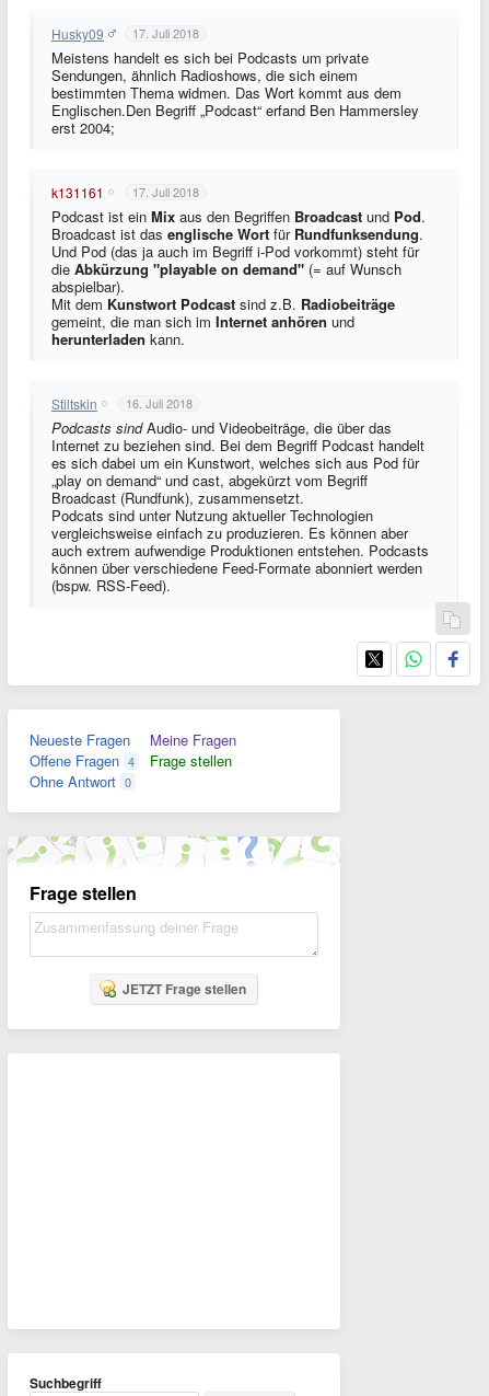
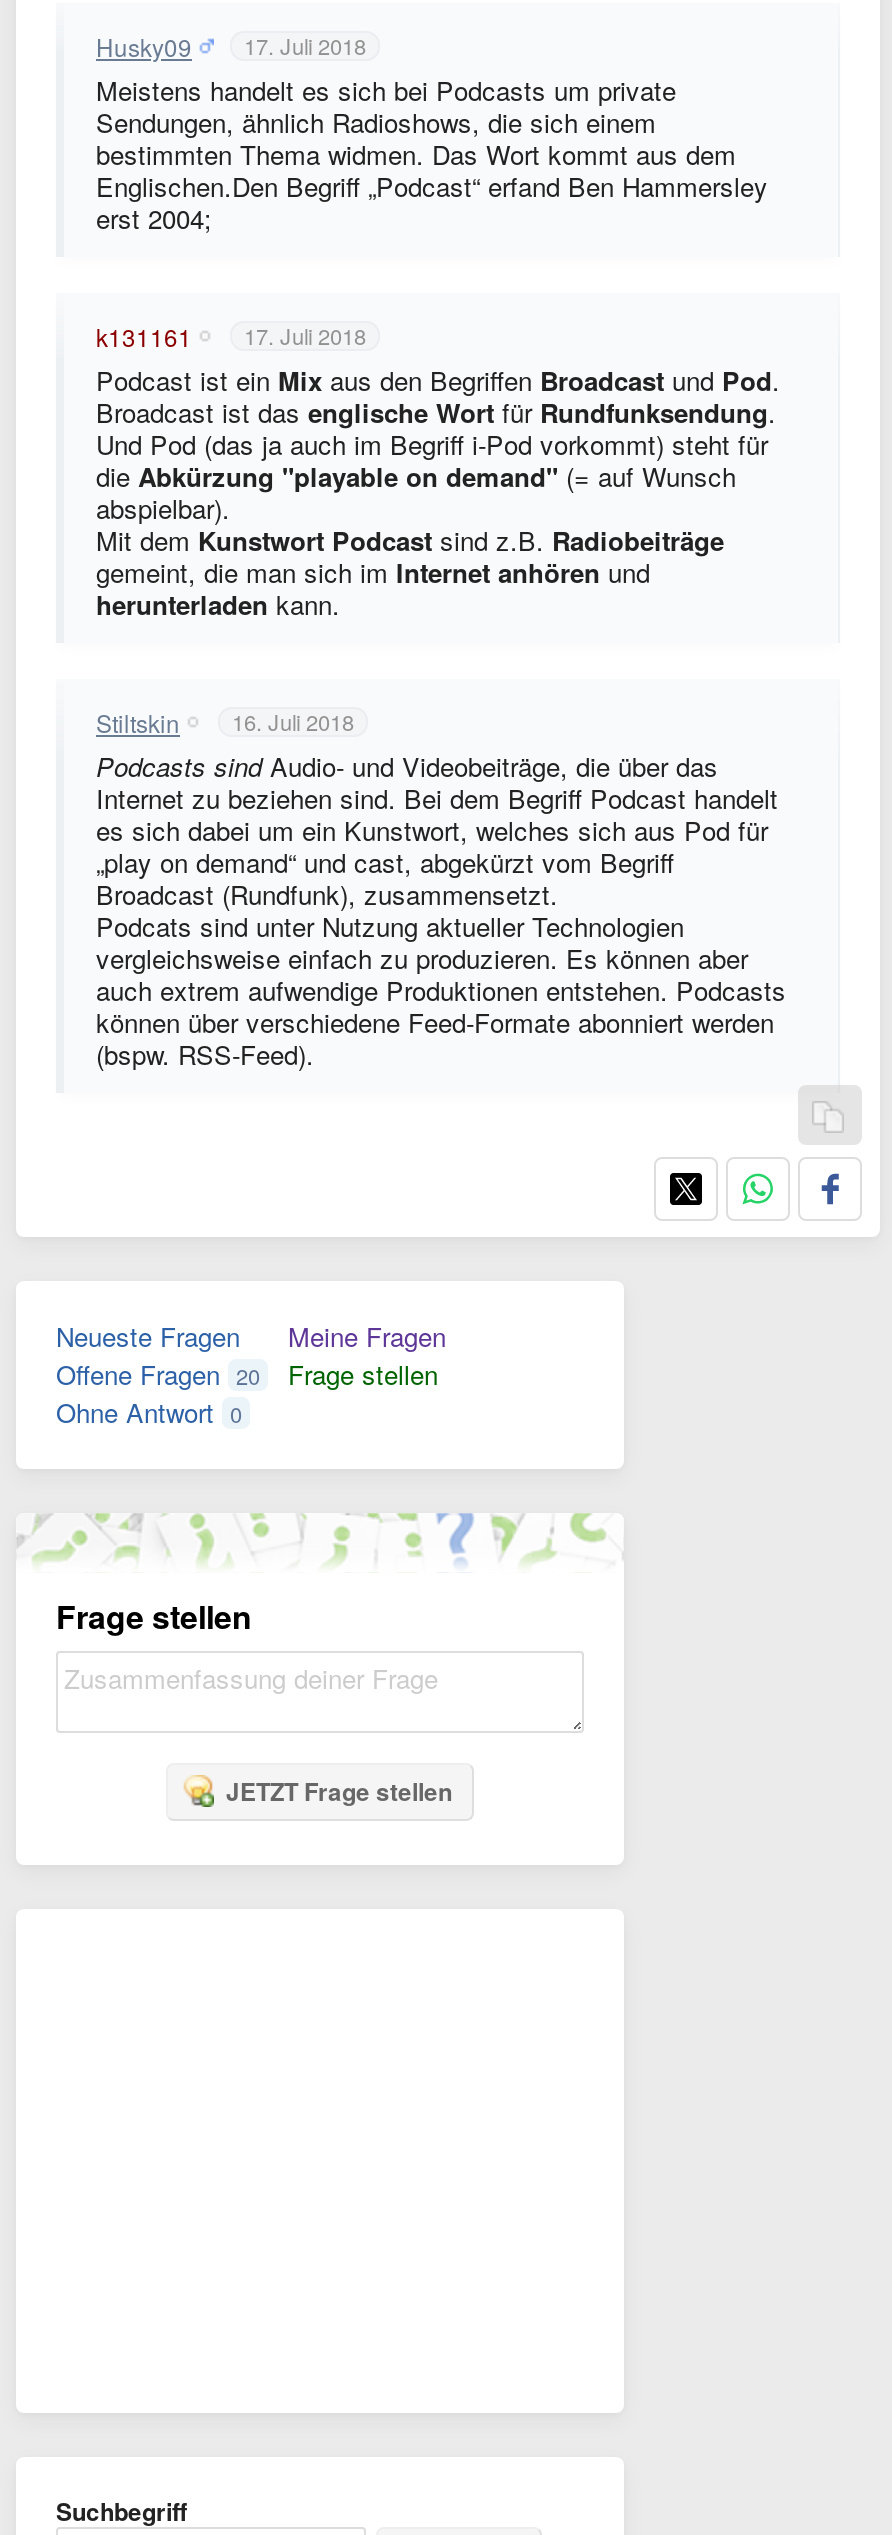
[30,750,135,771] Offene Fragen 4 -> [56,1355,260,1393] Offene Fragen 20

